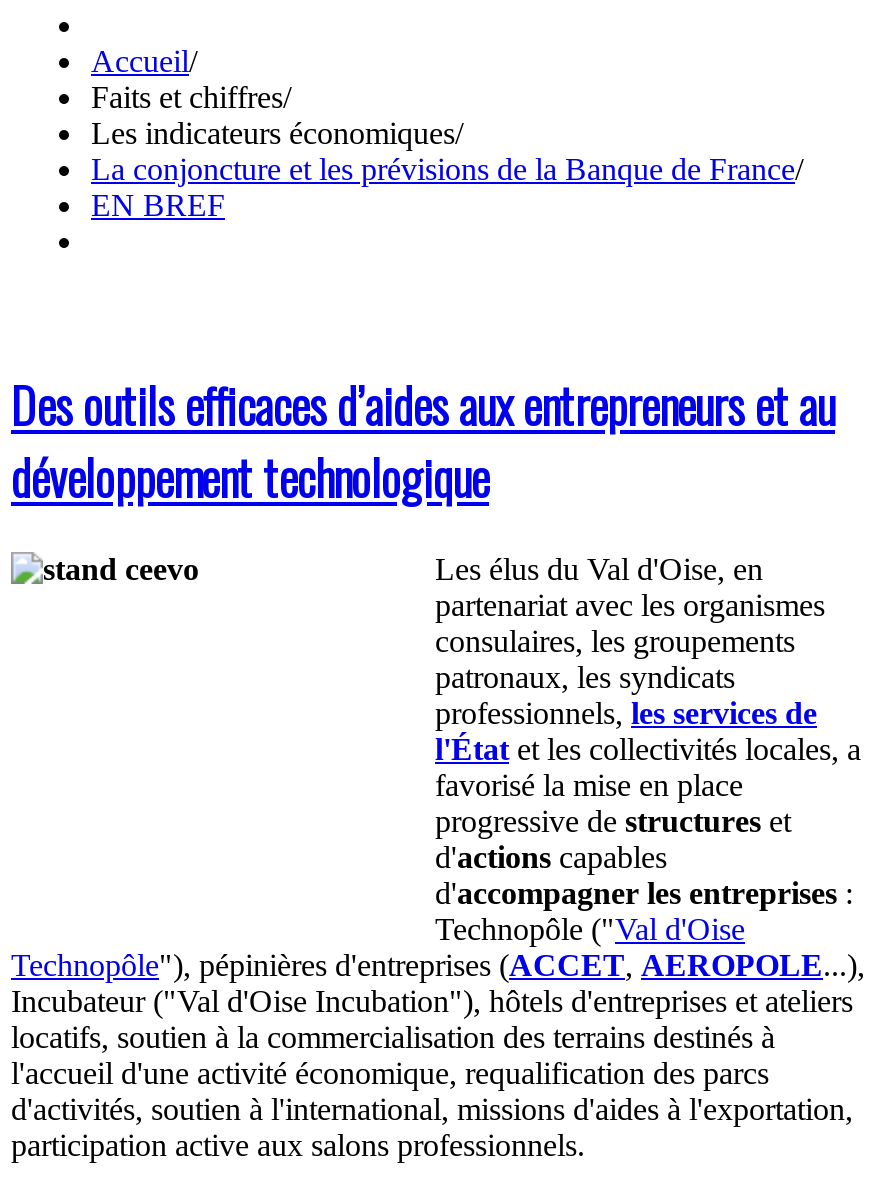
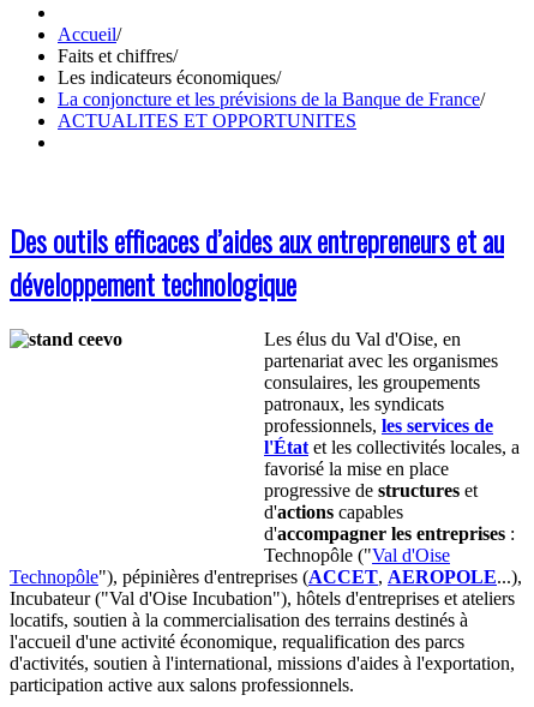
[91,188,225,222] EN BREF -> [58,110,356,131] ACTUALITES ET OPPORTUNITES

